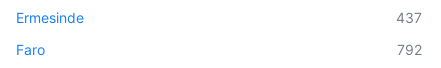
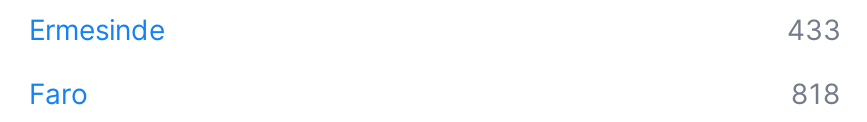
[396,9,422,26] 437 -> [787,11,841,45] 433
[397,41,422,58] 792 -> [791,75,841,109] 818

